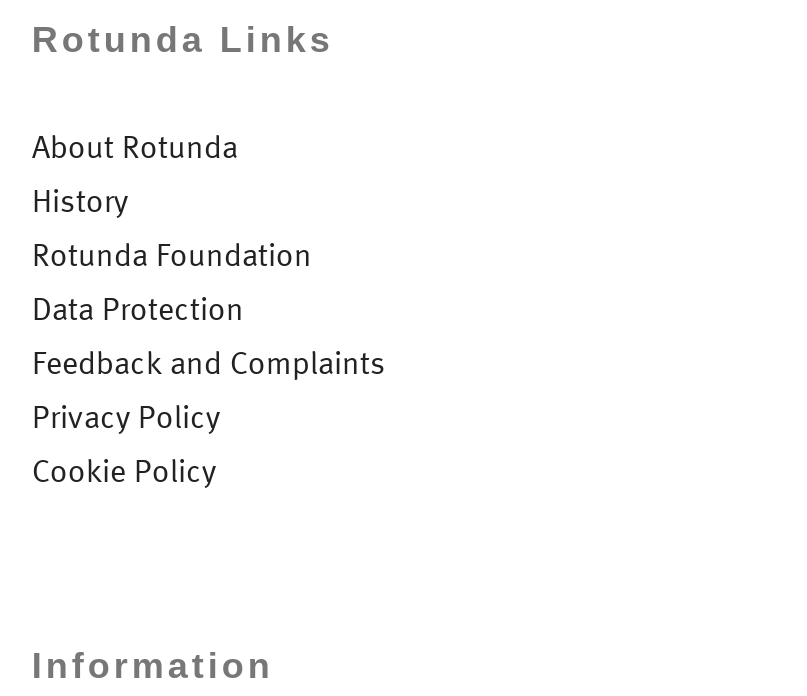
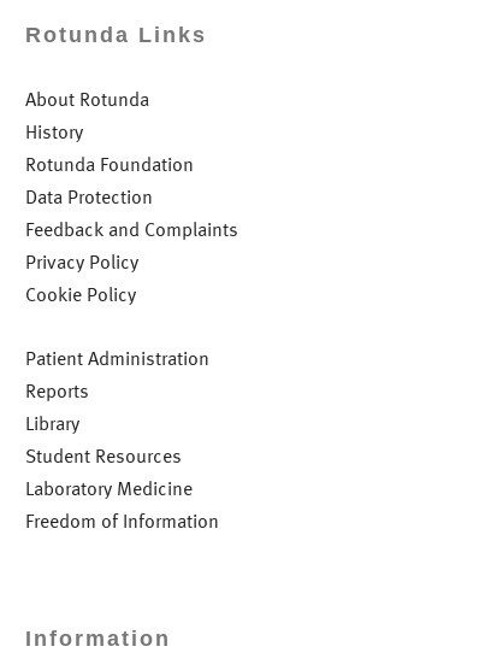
none -> [25,343,219,535] Patient Administration | Reports | Library | Student Resources | Laboratory Medicine | Freedom of Information

